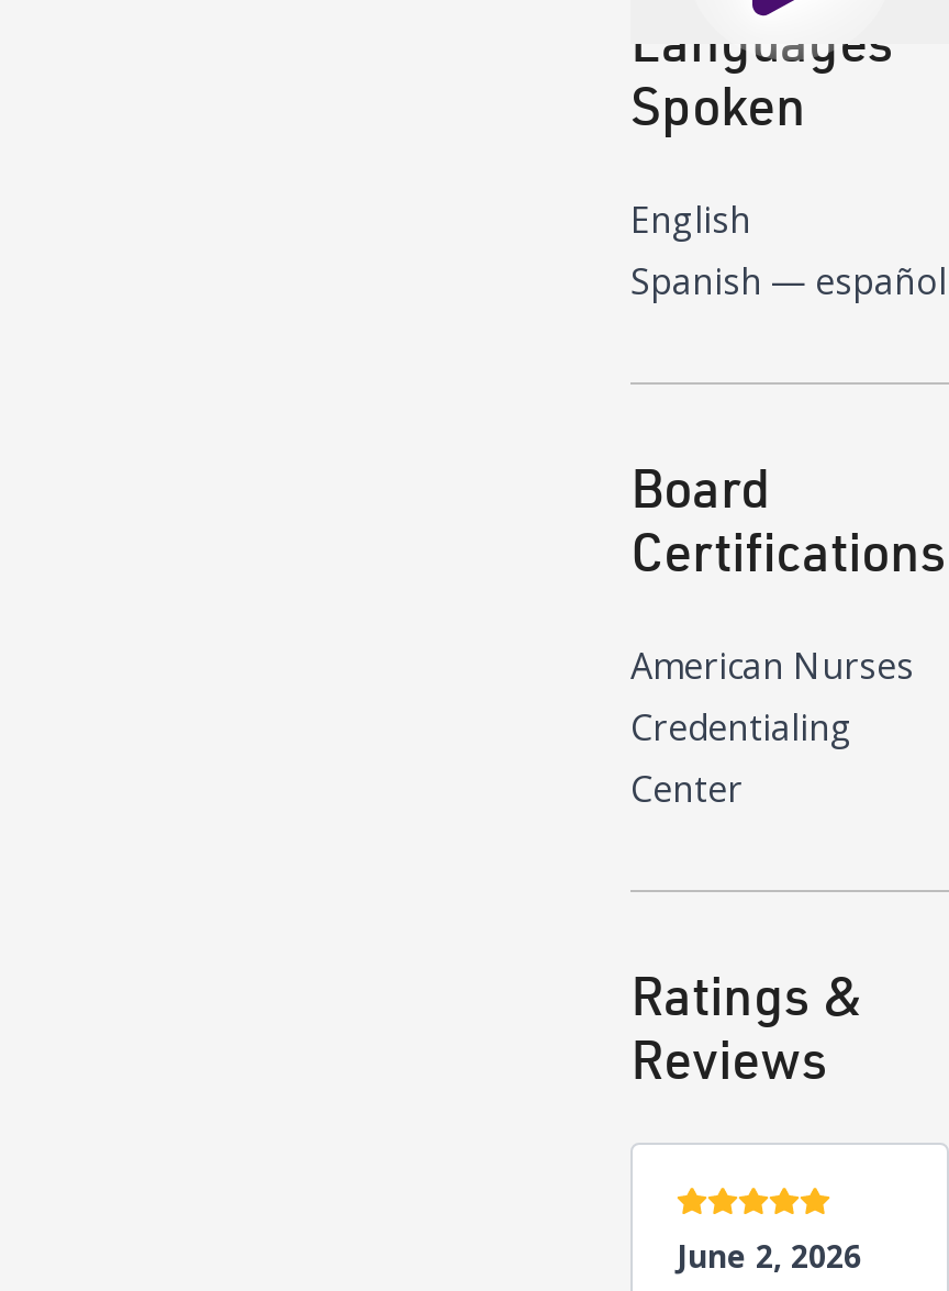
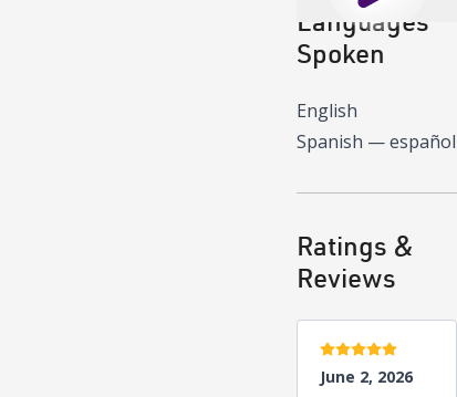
[630,452,947,812] Board | Certifications | American Nurses | Credentialing | Center -> none

